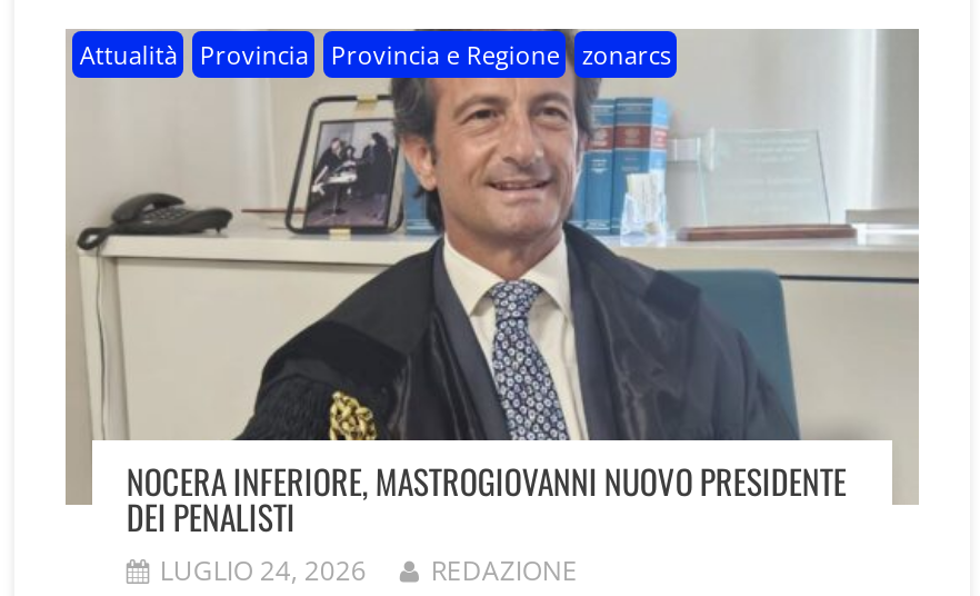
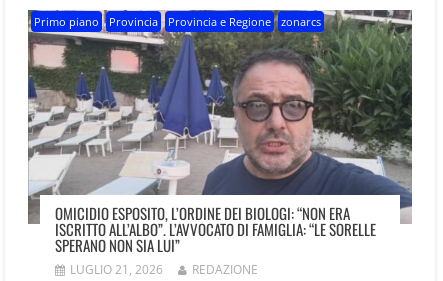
[66,29,919,500] [image] | Attualità -> [28,9,412,223] [image] | Primo piano
[126,457,846,590] NOCERA INFERIORE, MASTROGIOVANNI NUOVO PRESIDENTE | DEI PENALISTI | LUGLIO 24, 2026 -> [55,202,376,278] OMICIDIO ESPOSITO, L’ORDINE DEI BIOLOGI: “NON ERA | ISCRITTO ALL’ALBO”. L’AVVOCATO DI FAMIGLIA: “LE SORELLE | SPERANO NON SIA LUI” | LUGLIO 21, 2026

